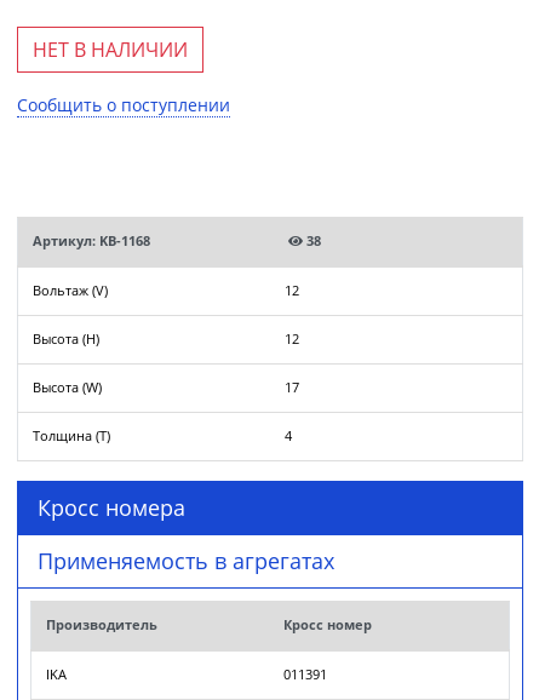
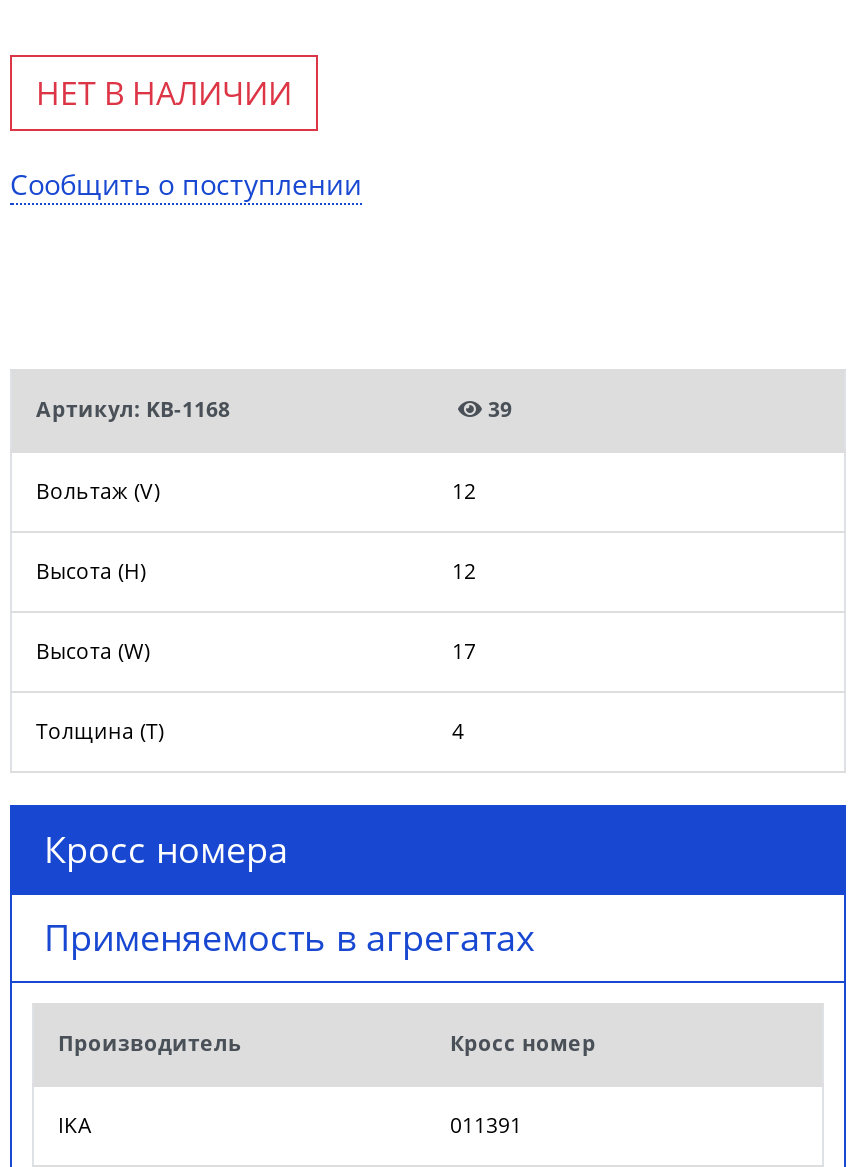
[303,233,321,249] 38 -> [482,395,512,423] 39

